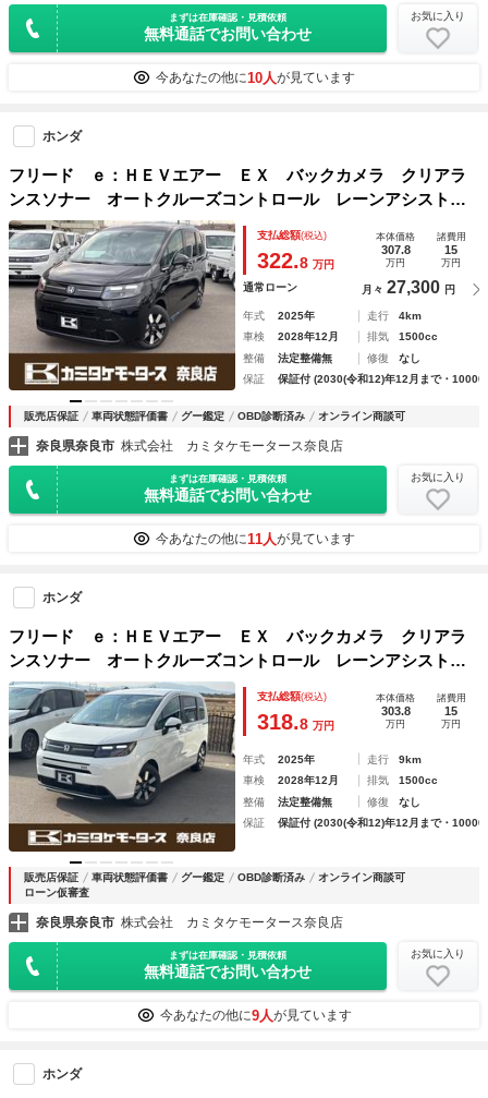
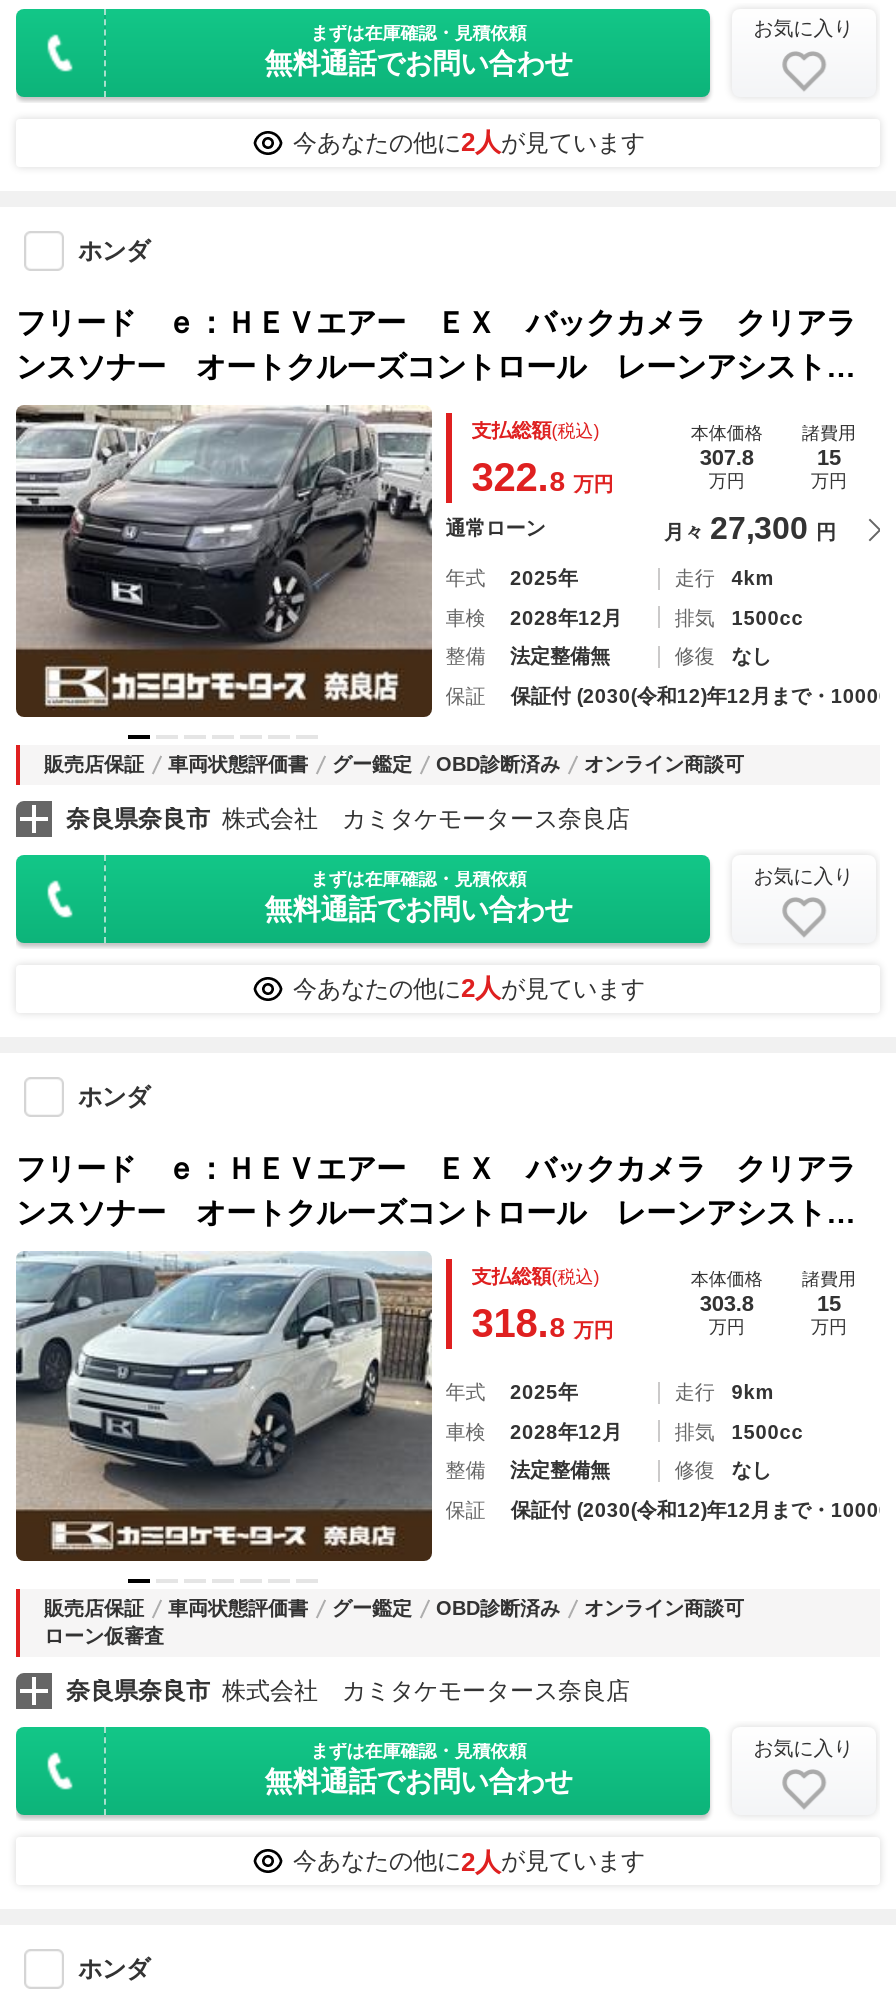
[156,70,355,86] 今あなたの他に10人が見ています -> [293,128,645,158] 今あなたの他に2人が見ています
[156,531,355,547] 今あなたの他に11人が見ています -> [293,973,645,1003] 今あなたの他に2人が見ています
[160,1007,351,1023] 今あなたの他に9人が見ています -> [293,1847,645,1877] 今あなたの他に2人が見ています

